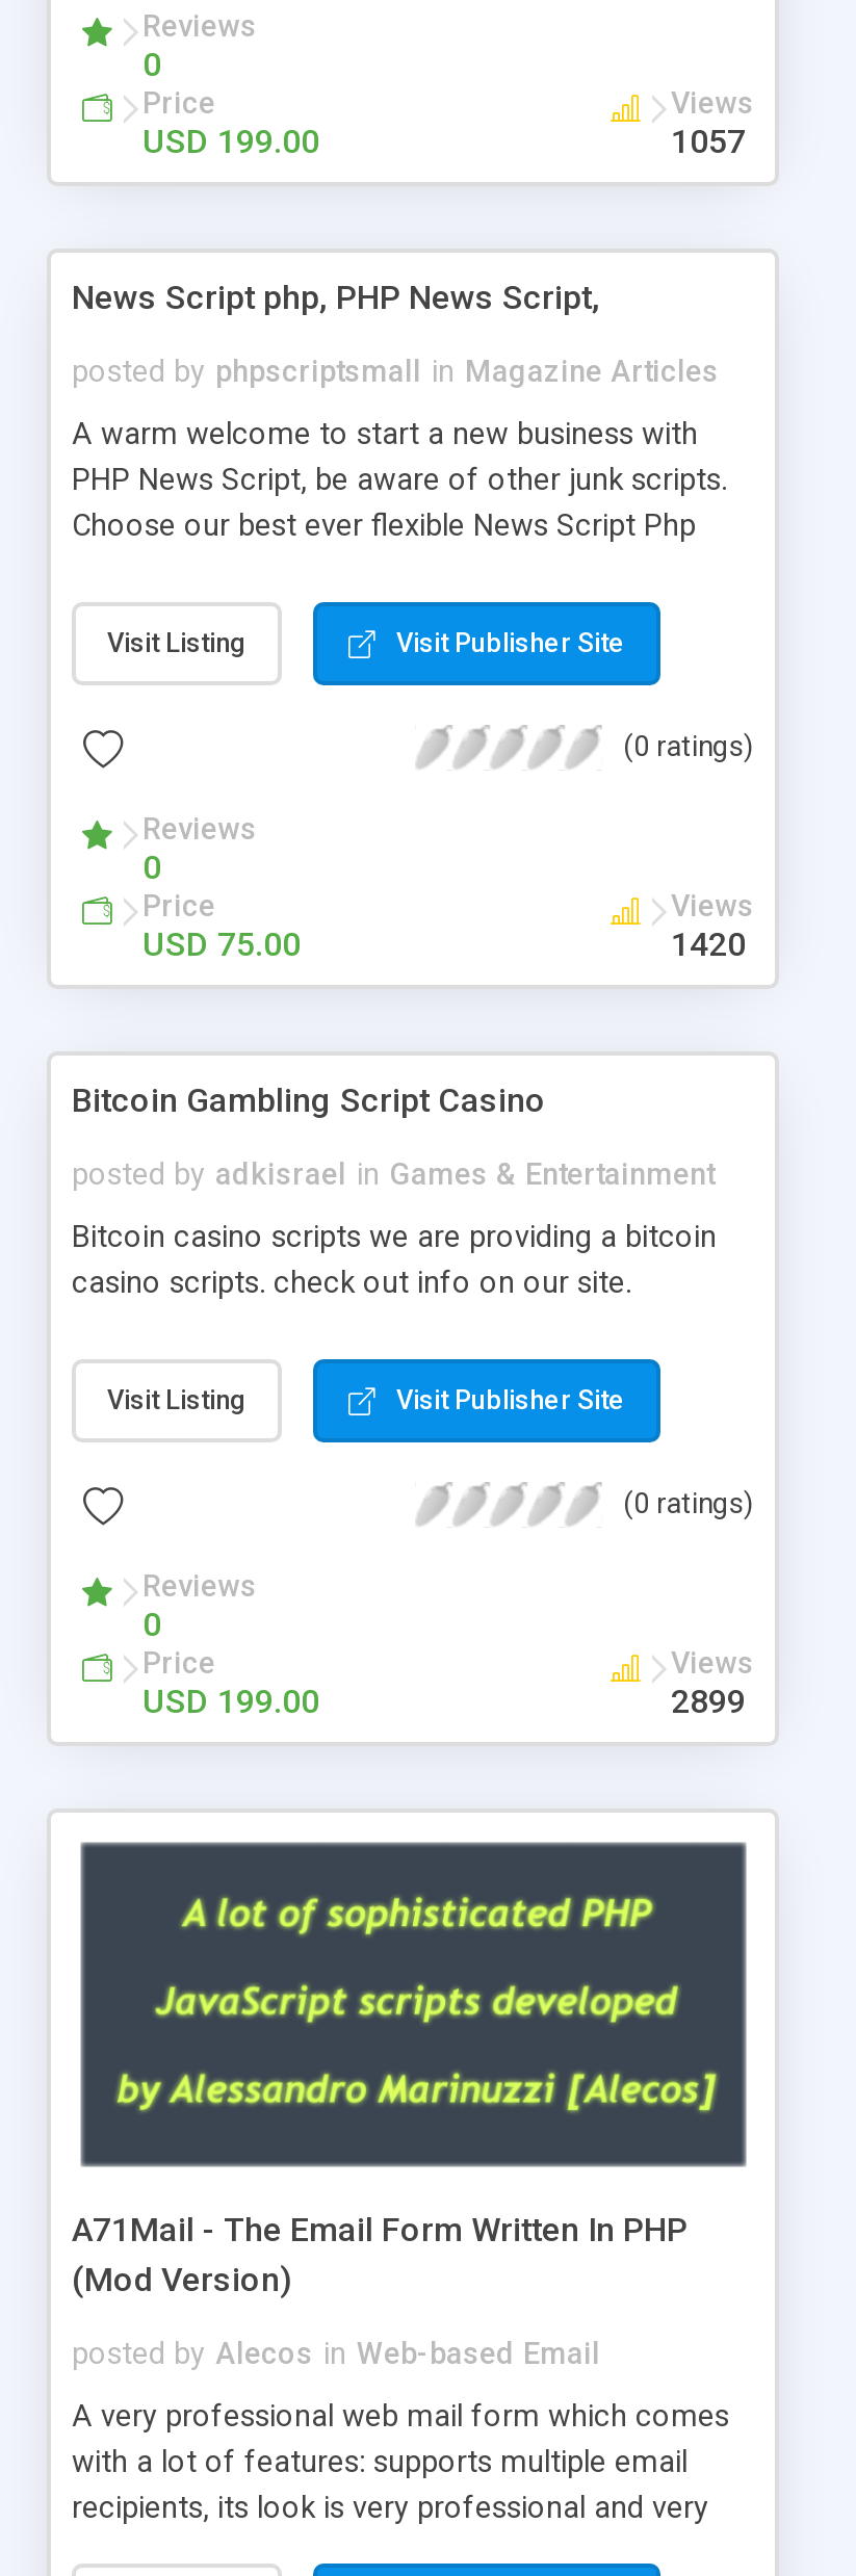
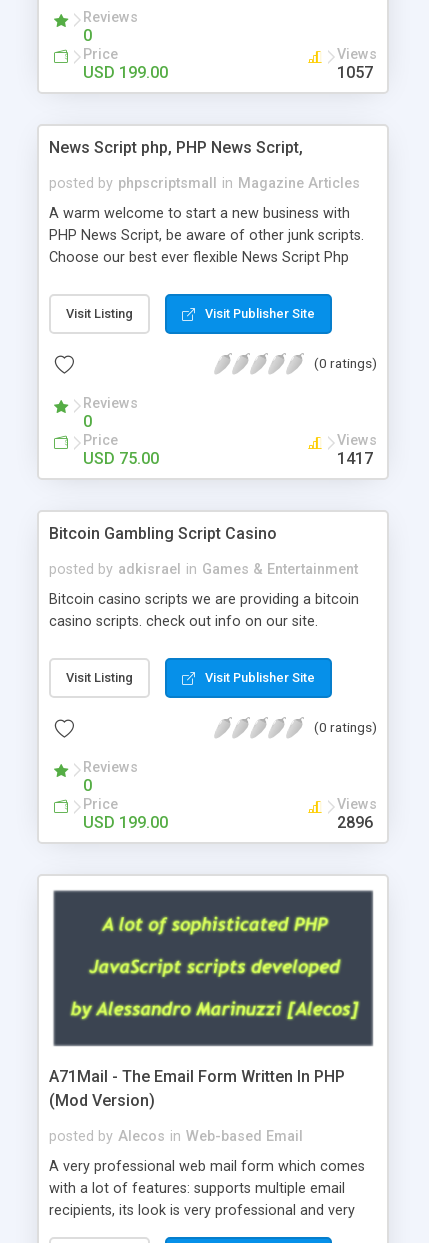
[671,924,746,964] 1420 -> [337,449,373,468] 1417
[671,1681,746,1721] 2899 -> [337,813,373,832] 2896

